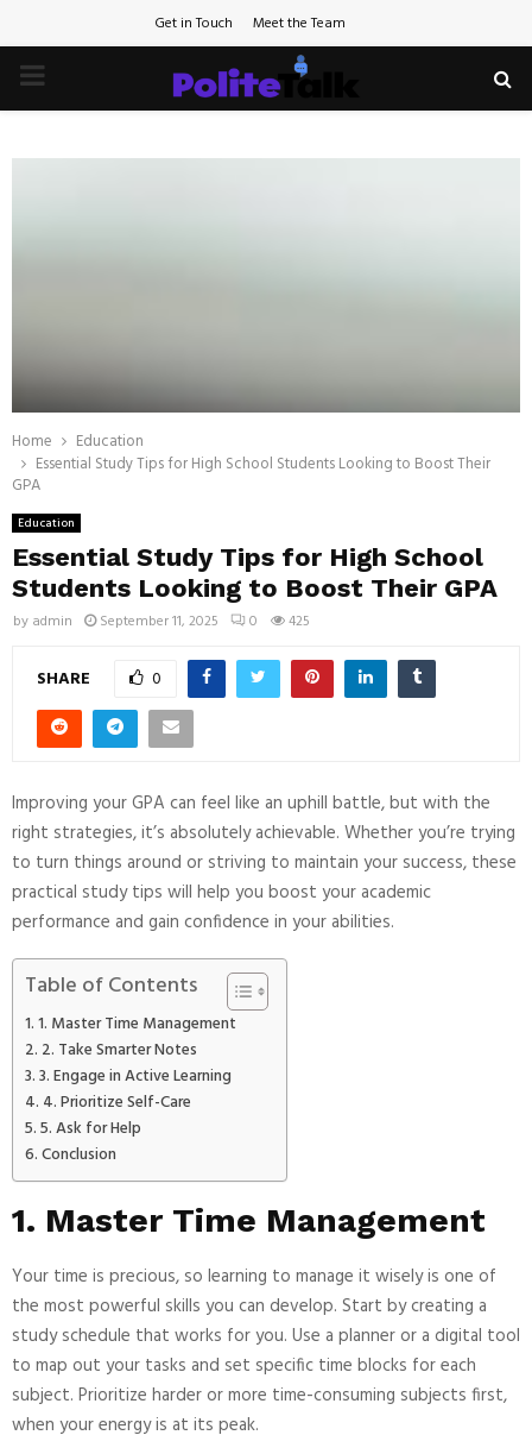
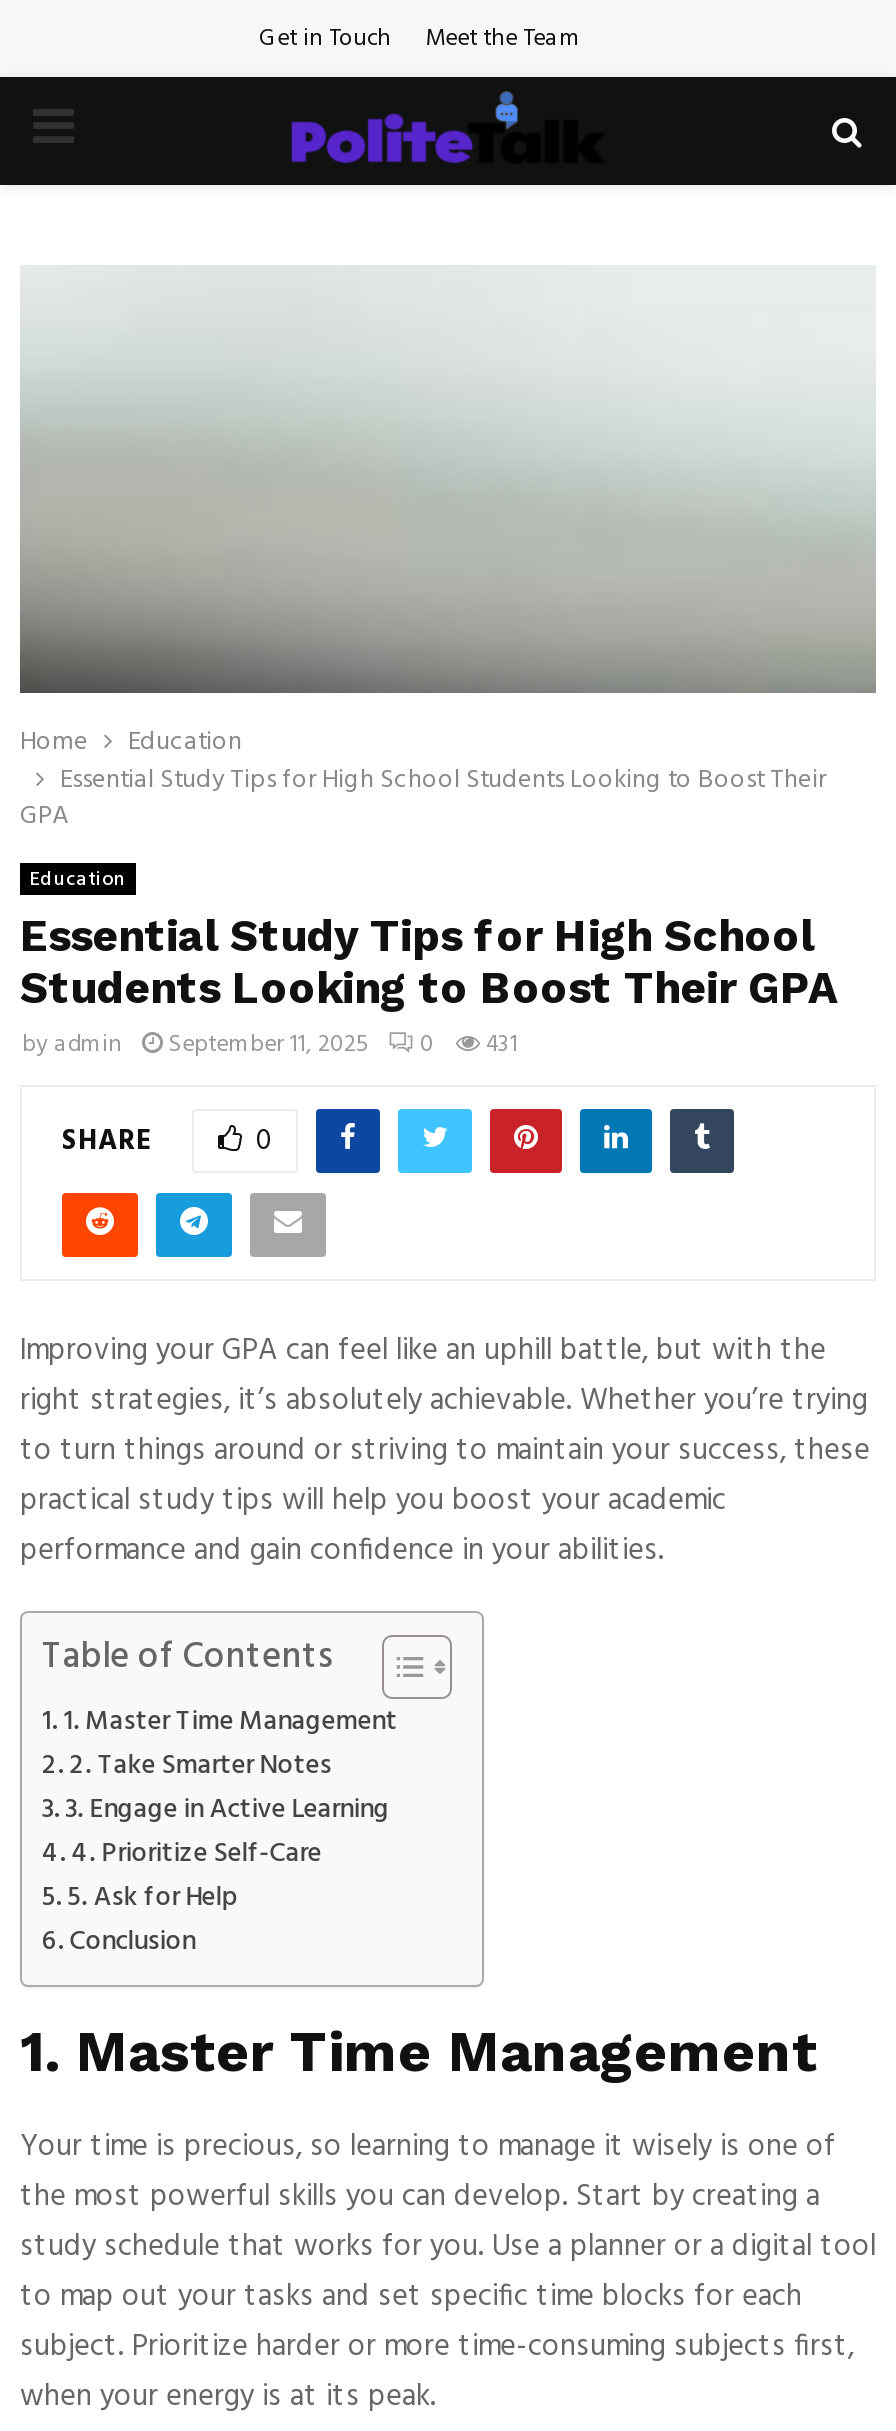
[13,610,310,634] by admin September 11, 2025 0 425 -> [22,1025,518,1065] by admin September 11, 2025 0 431

